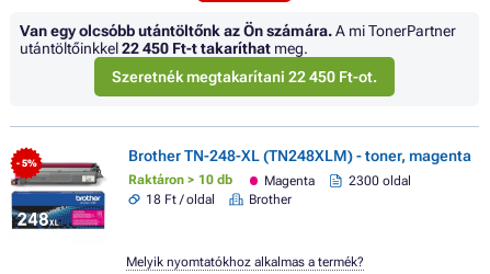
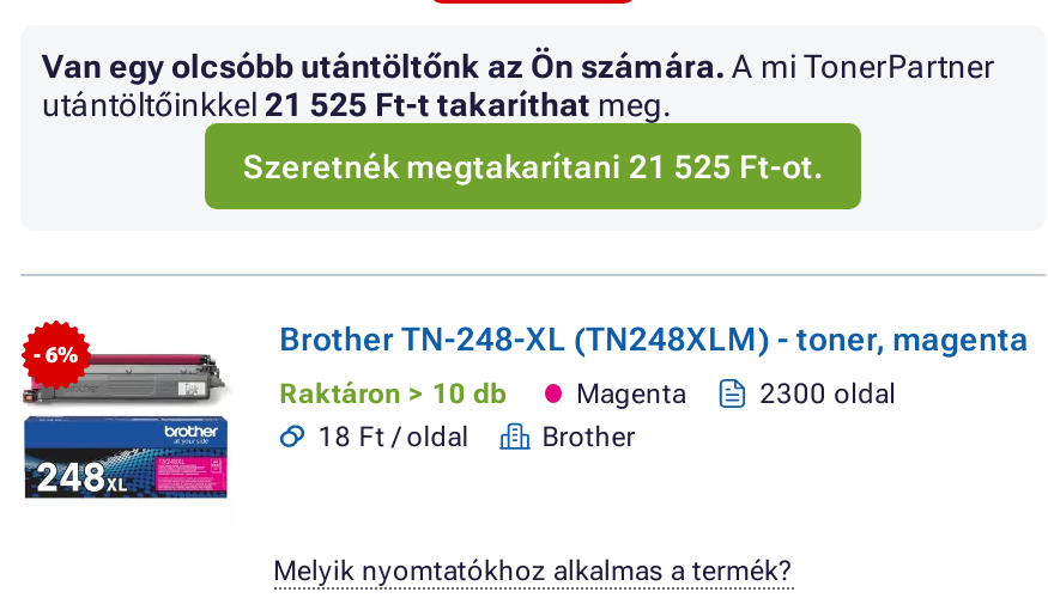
[20,39,308,57] utántöltőinkkel 22 450 Ft-t takaríthat meg. -> [42,86,672,124] utántöltőinkkel 21 525 Ft-t takaríthat meg.
[112,68,377,85] Szeretnék megtakarítani 22 450 Ft-ot. -> [243,148,823,186] Szeretnék megtakarítani 21 525 Ft-ot.
[16,158,37,169] - 5% -> [34,344,79,368] - 6%

